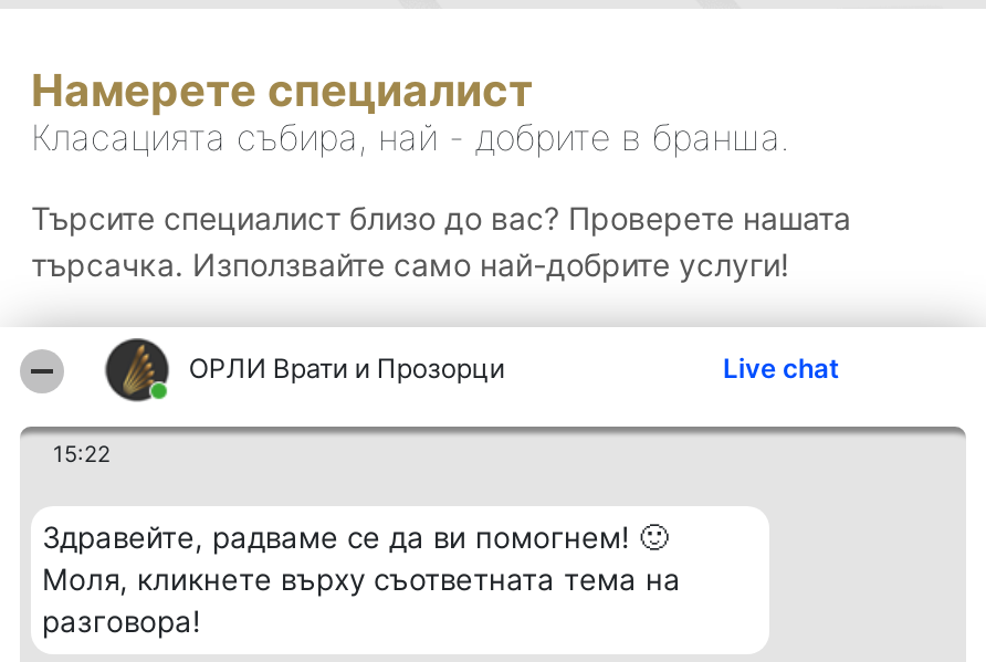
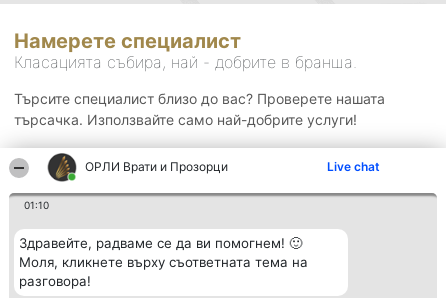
[53,440,111,466] 15:22 -> [24,199,49,211] 01:10

